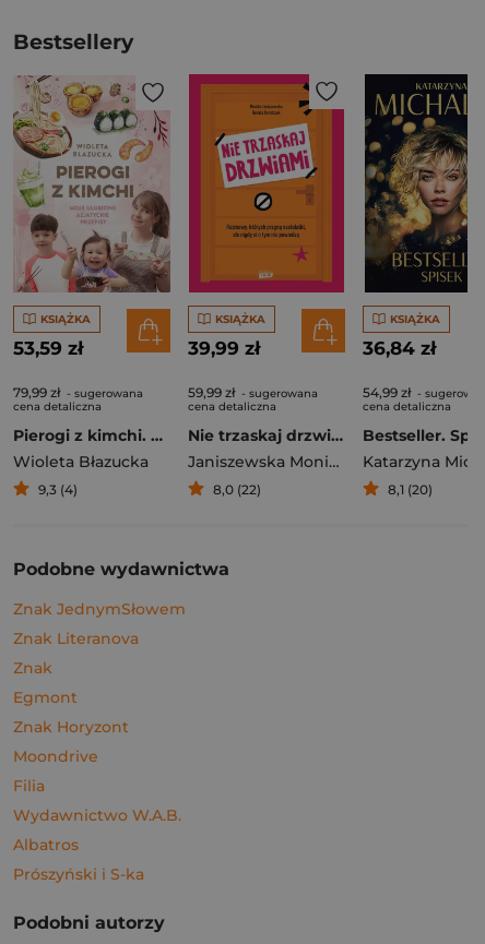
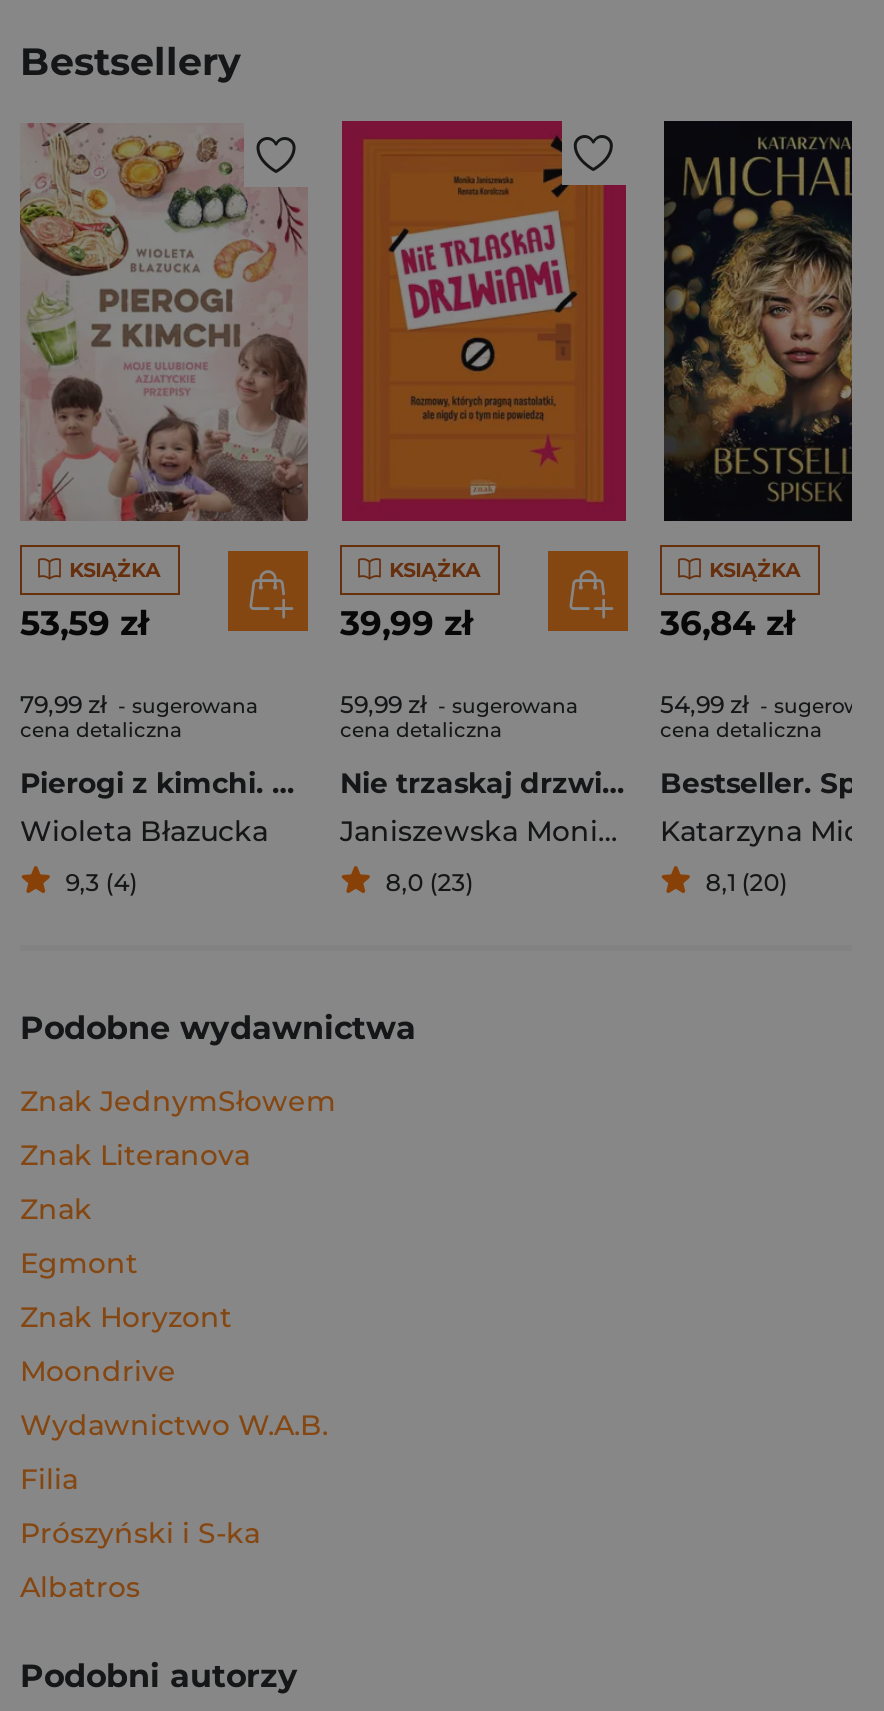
[213,481,261,498] 8,0 (22) -> [386,867,474,897] 8,0 (23)
moved [13,776,45,796] -> [20,1461,78,1497]: Filia
moved [13,805,181,825] -> [20,1407,328,1443]: Wydawnictwo W.A.B.
moved [13,835,79,855] -> [20,1569,140,1605]: Albatros
moved [13,864,144,884] -> [20,1515,260,1551]: Prószyński i S-ka

